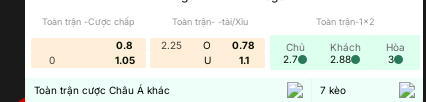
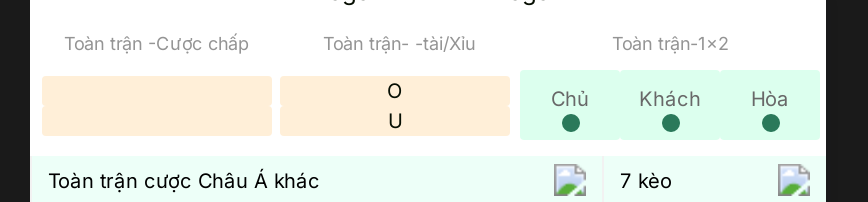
[49,39,135,66] 0.8 | 0 | 1.05 -> none
[161,39,182,51] 2.25 -> none
[232,39,255,51] 0.78 -> none
[239,54,249,66] 1.1 -> none
[283,53,298,65] 2.7 -> none
[330,53,351,65] 2.88 -> none
[387,53,393,65] 3 -> none

